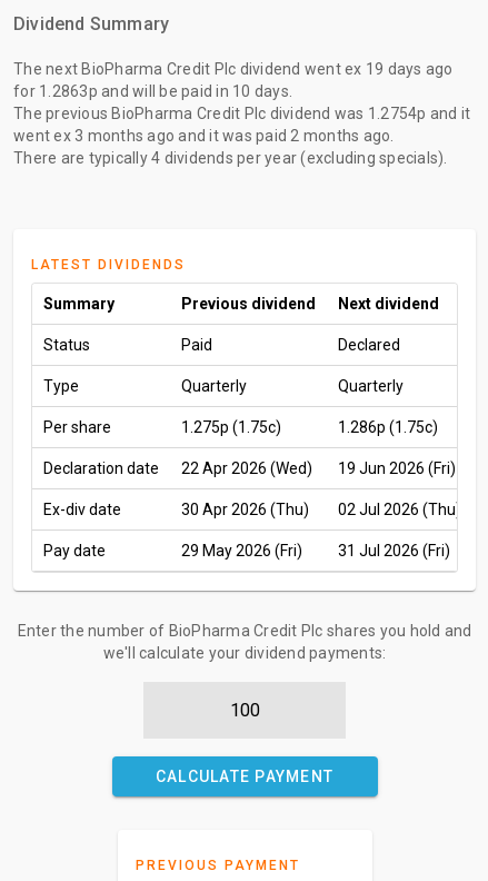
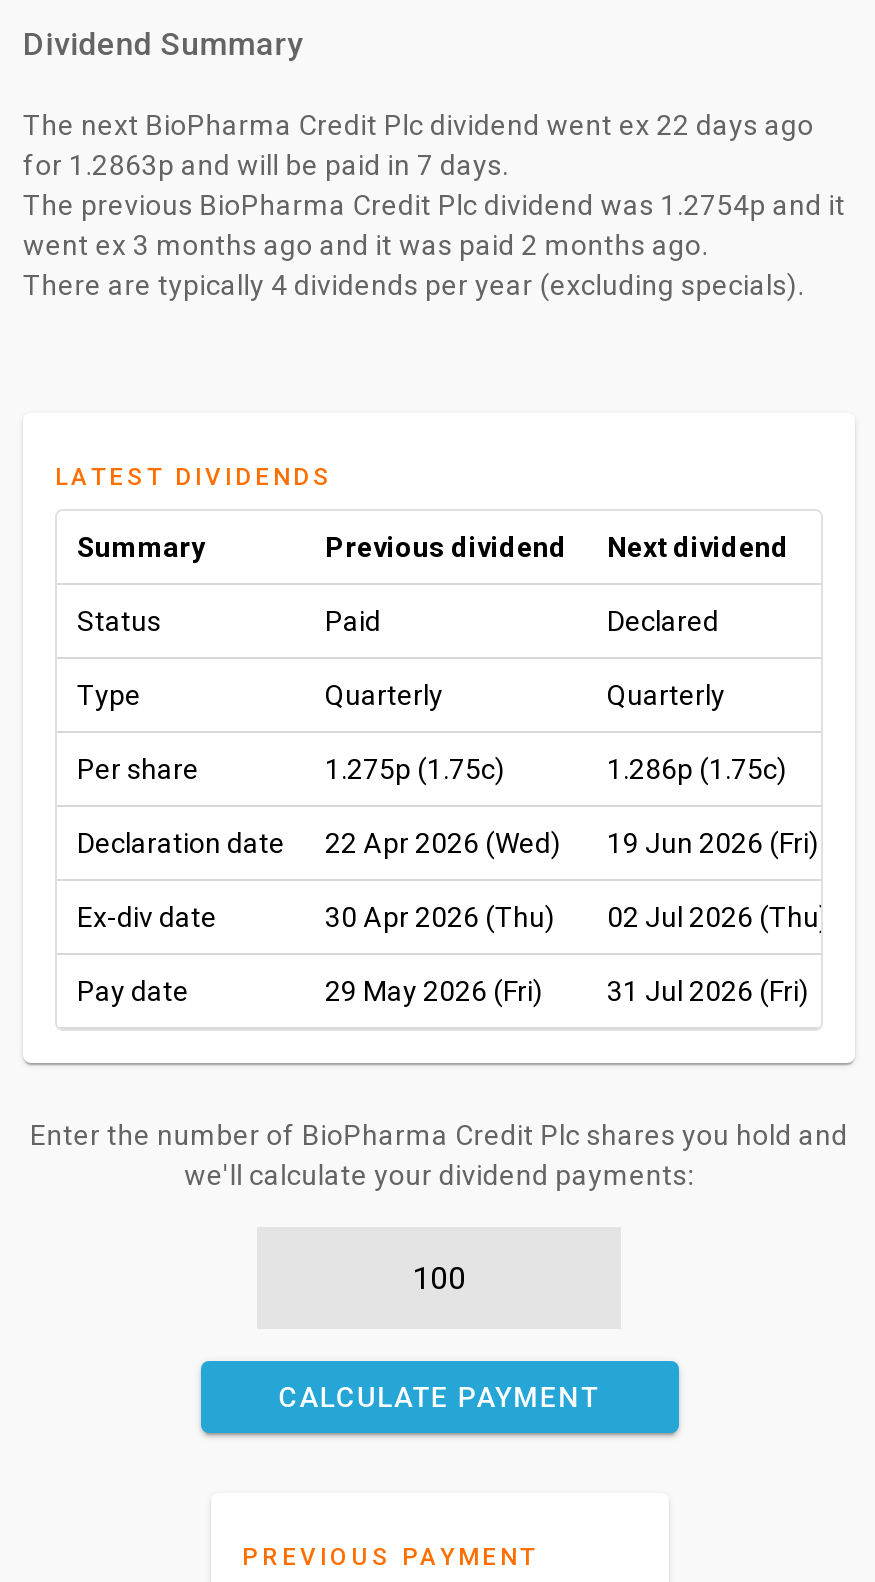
[13,60,453,78] The next BioPharma Credit Plc dividend went ex 19 days ago -> [23,109,814,141] The next BioPharma Credit Plc dividend went ex 22 days ago
[13,82,292,100] for 1.2863p and will be paid in 10 days. -> [23,149,509,181] for 1.2863p and will be paid in 7 days.

